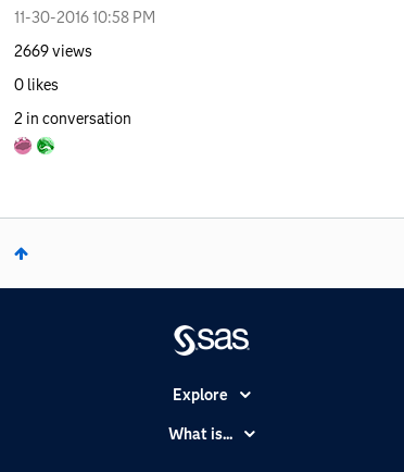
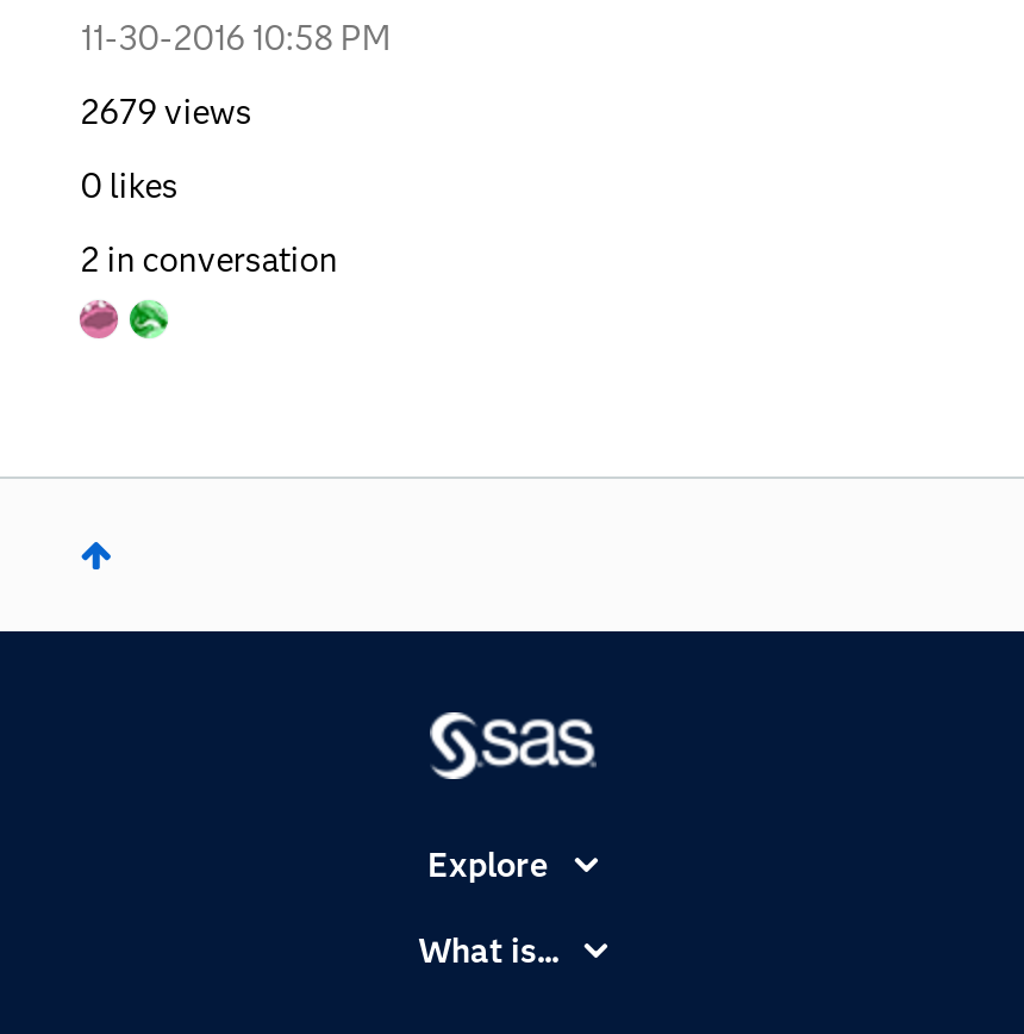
[15,41,93,61] 2669 views -> [81,90,252,133] 2679 views

